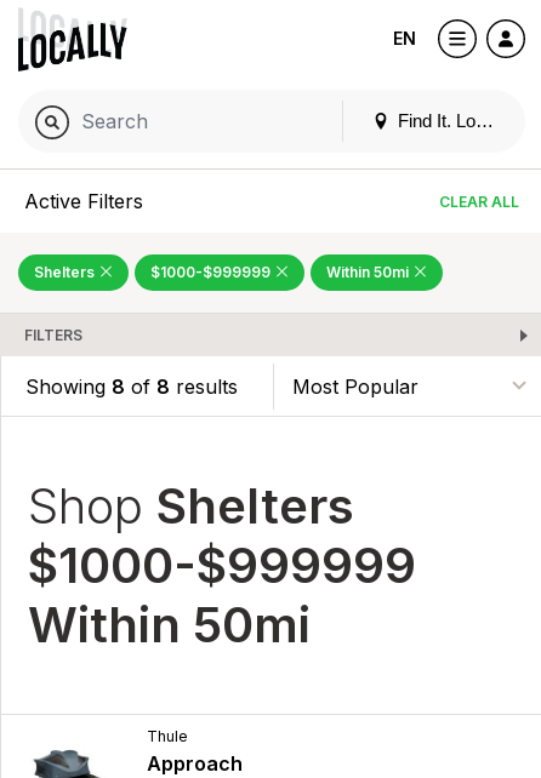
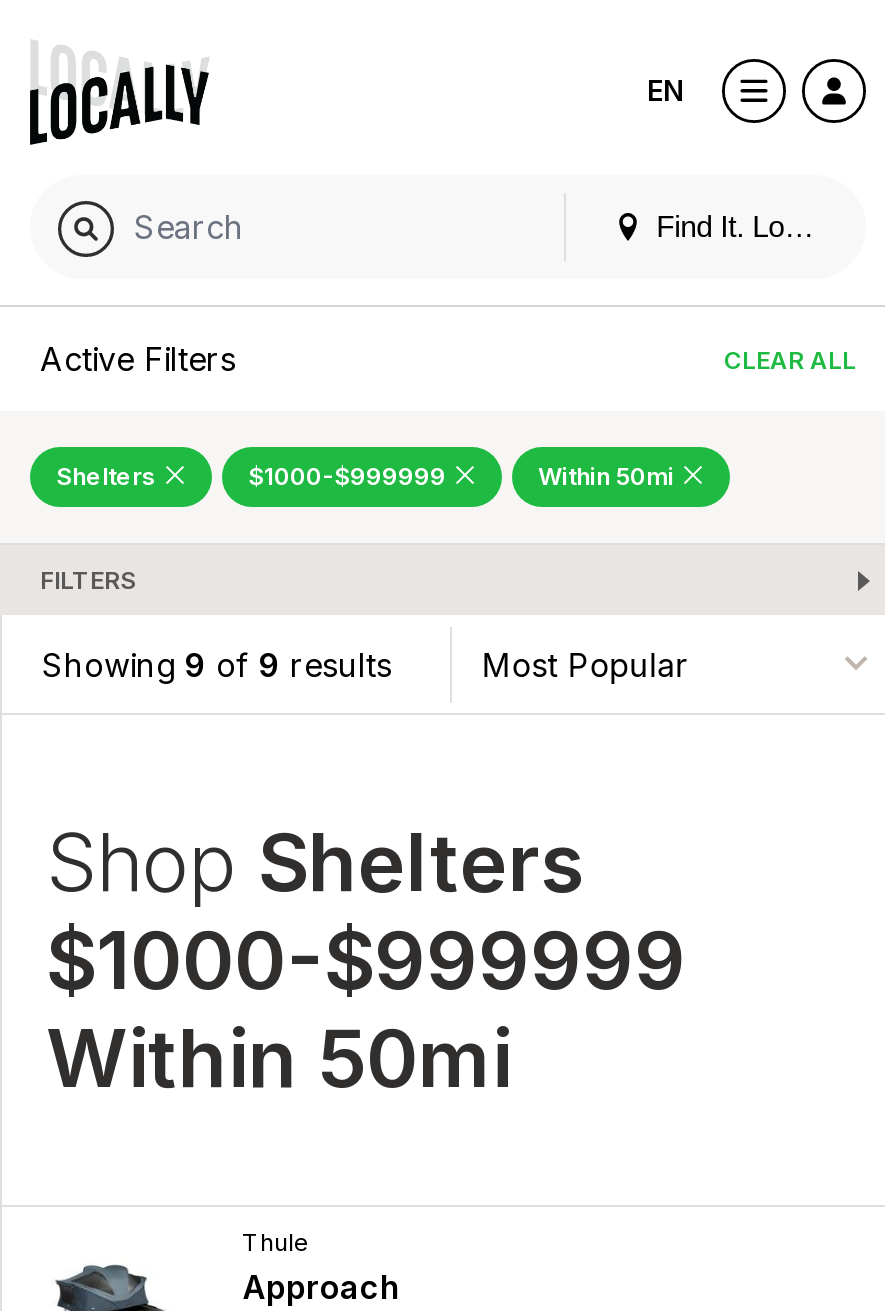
[25,374,238,398] Showing 8 of 8 results -> [42,644,392,684] Showing 9 of 9 results

